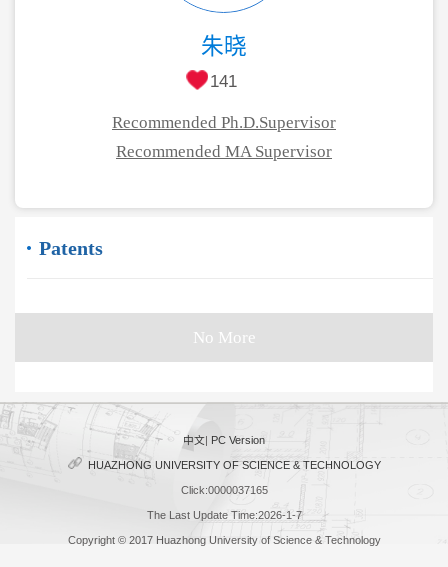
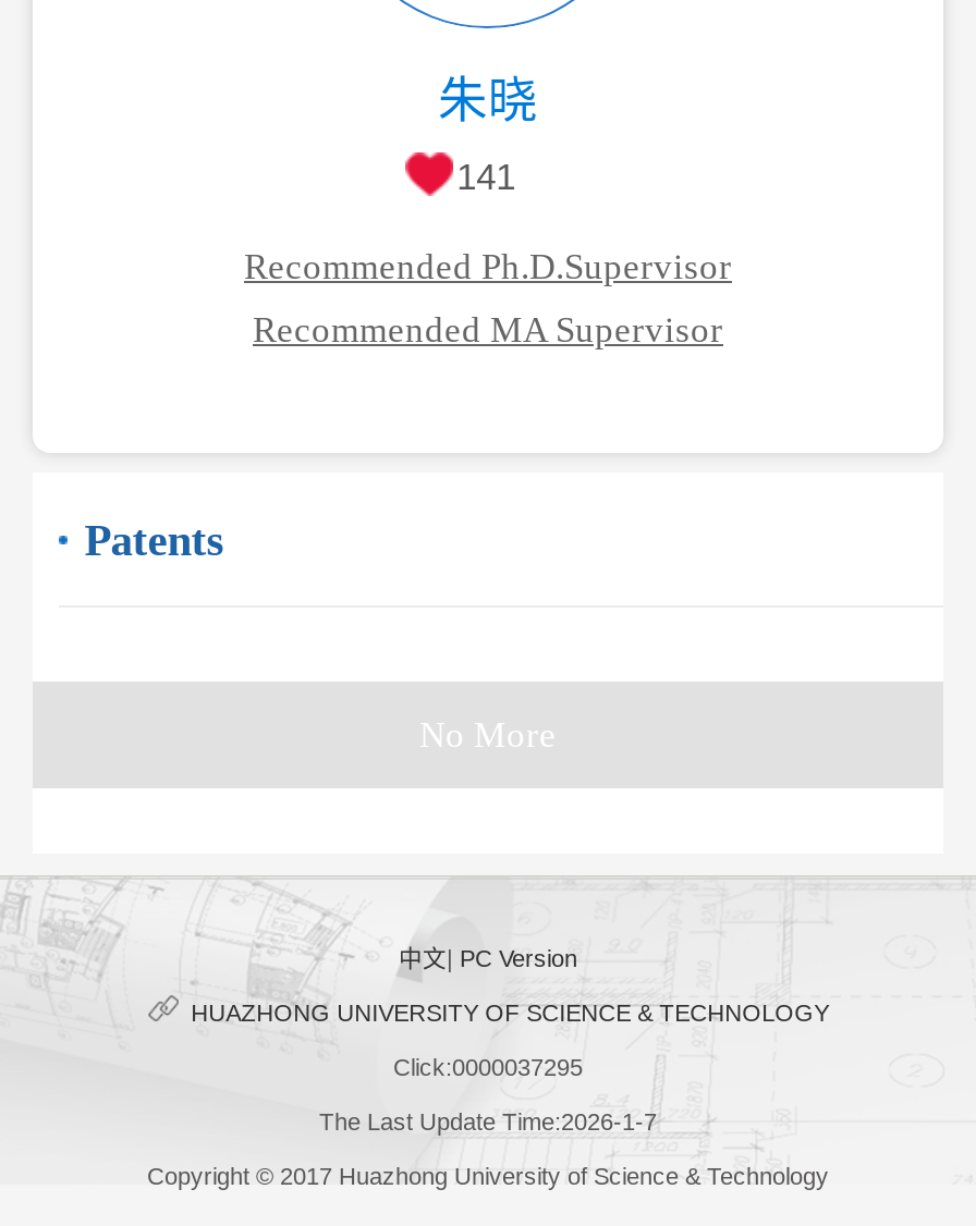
[180,484,267,496] Click:0000037165 -> [393,1054,583,1081] Click:0000037295

